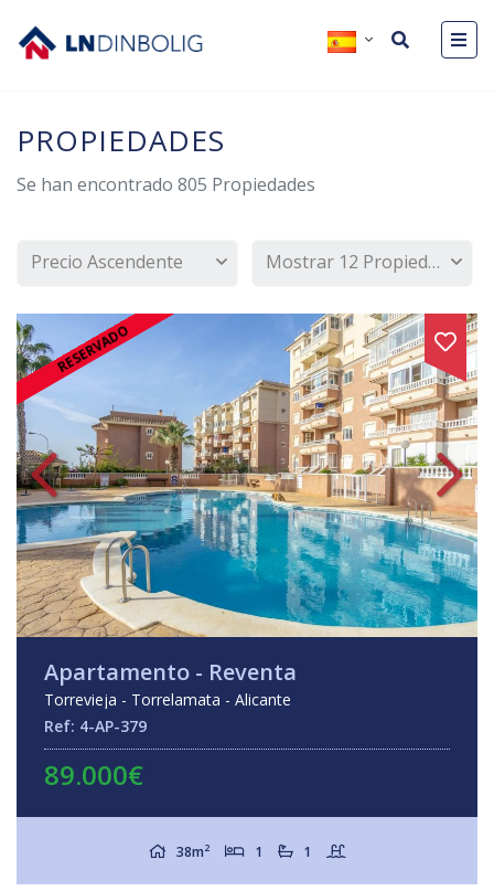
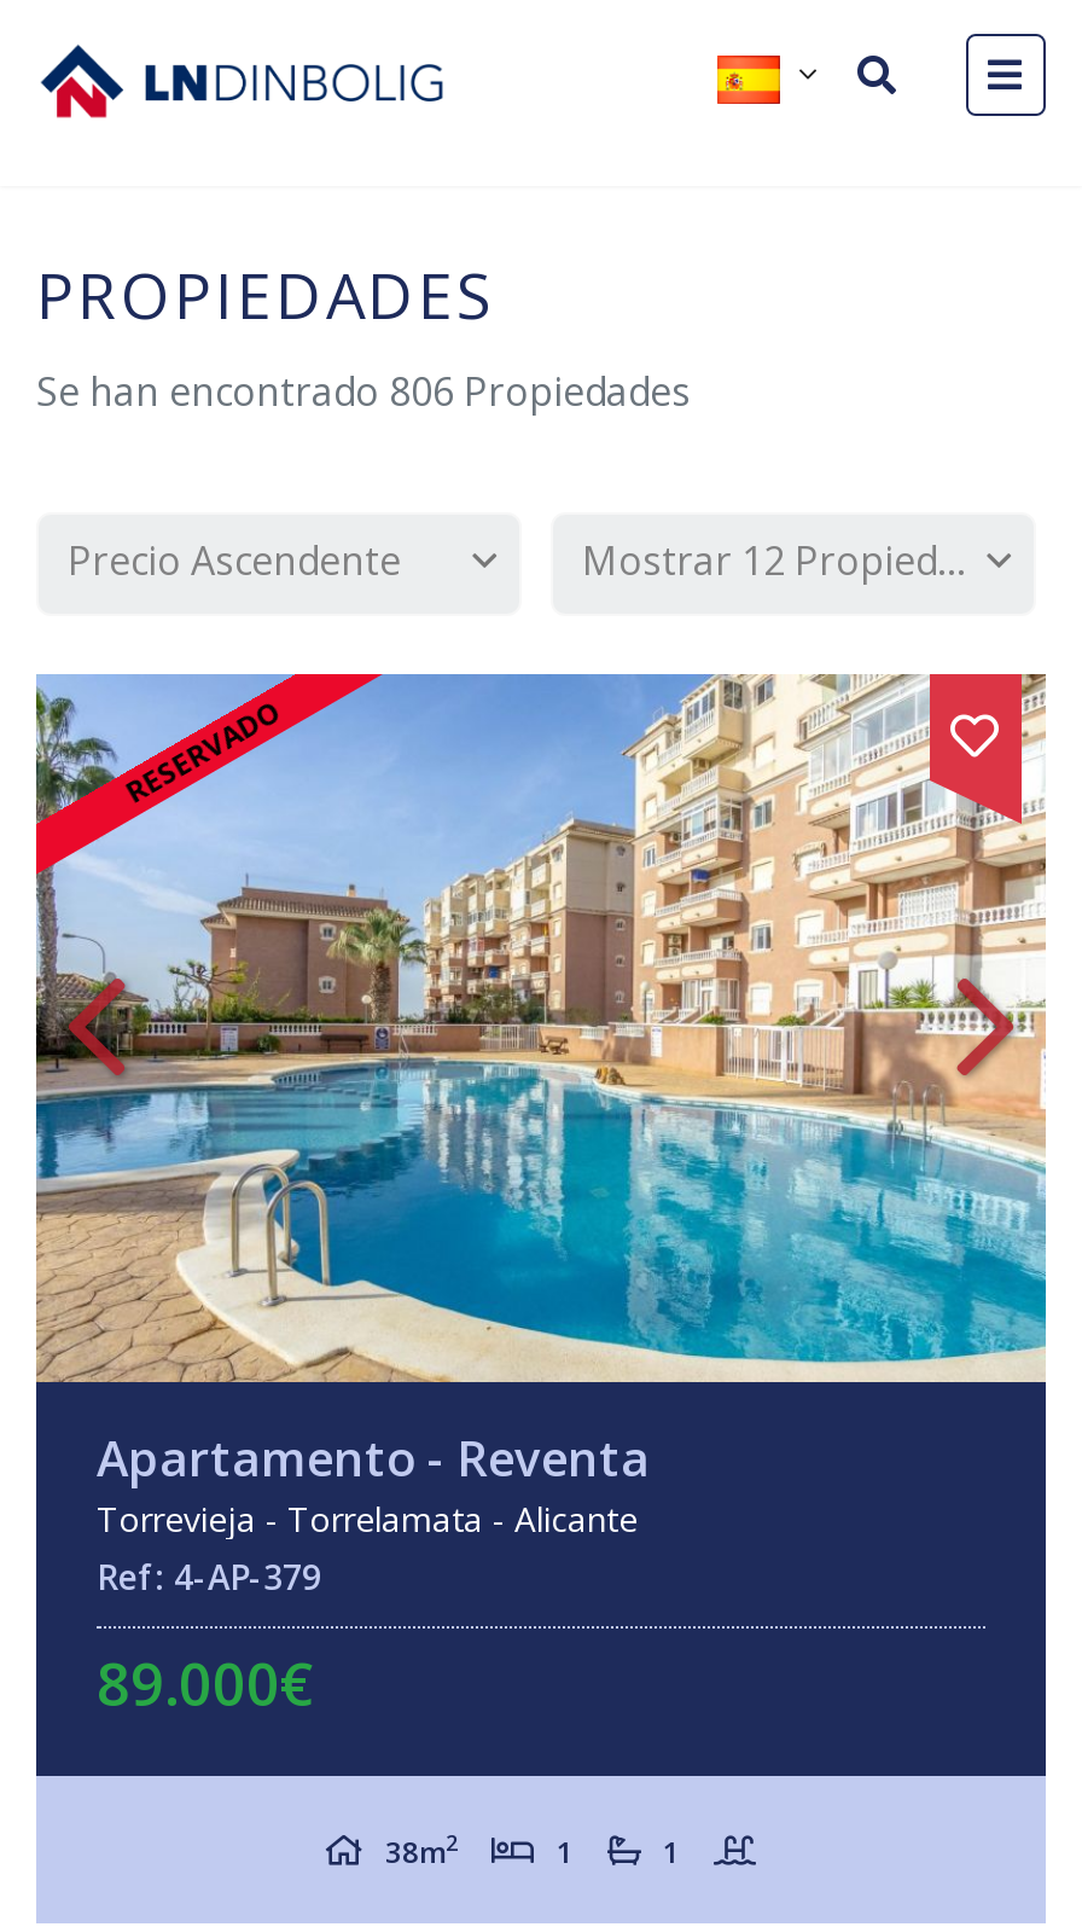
[17,172,315,197] Se han encontrado 805 Propiedades -> [36,365,691,418] Se han encontrado 806 Propiedades

